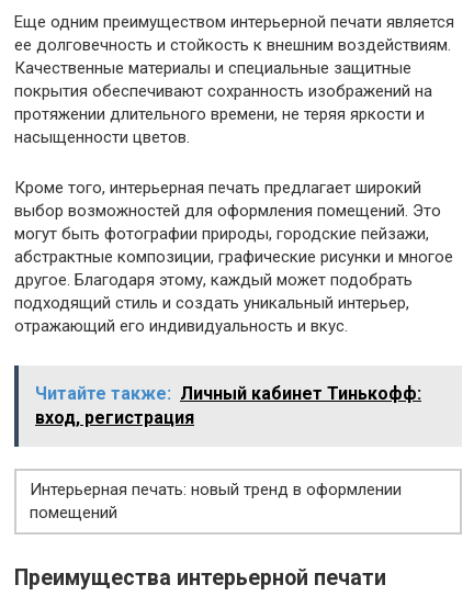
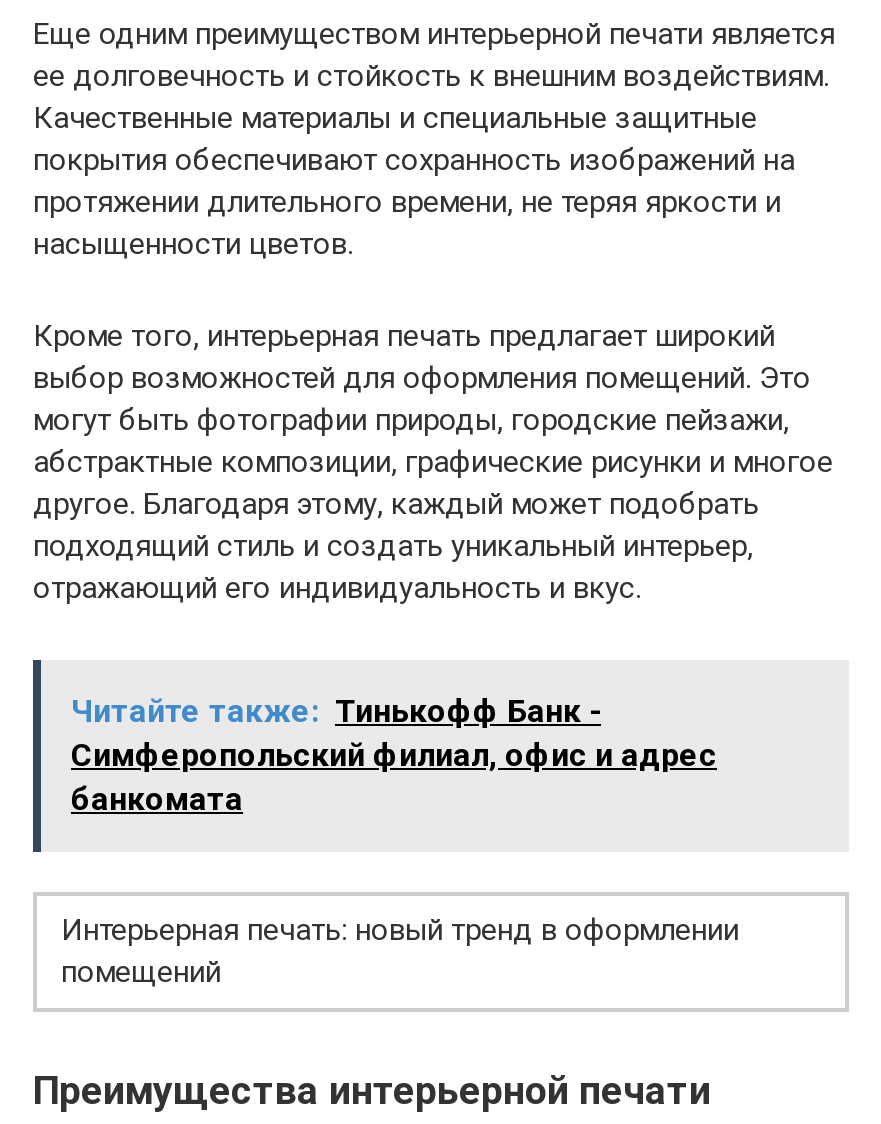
[35,383,421,428] Читайте также: Личный кабинет Тинькофф: | вход, регистрация -> [71,692,717,818] Читайте также: Тинькофф Банк - | Симферопольский филиал, офис и адрес | банкомата

